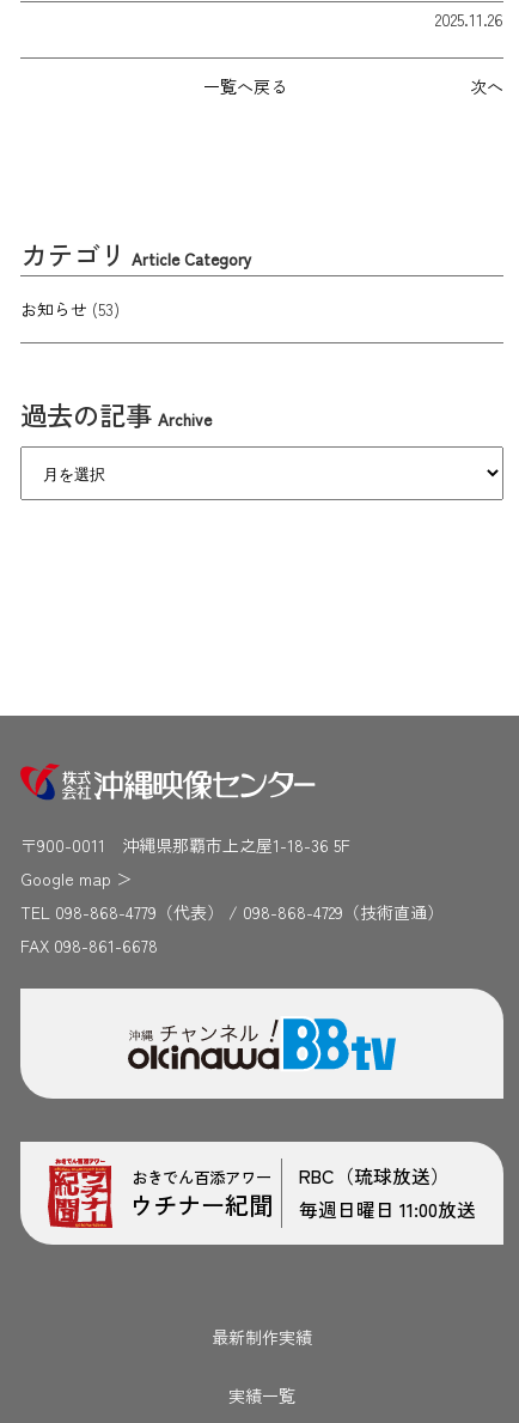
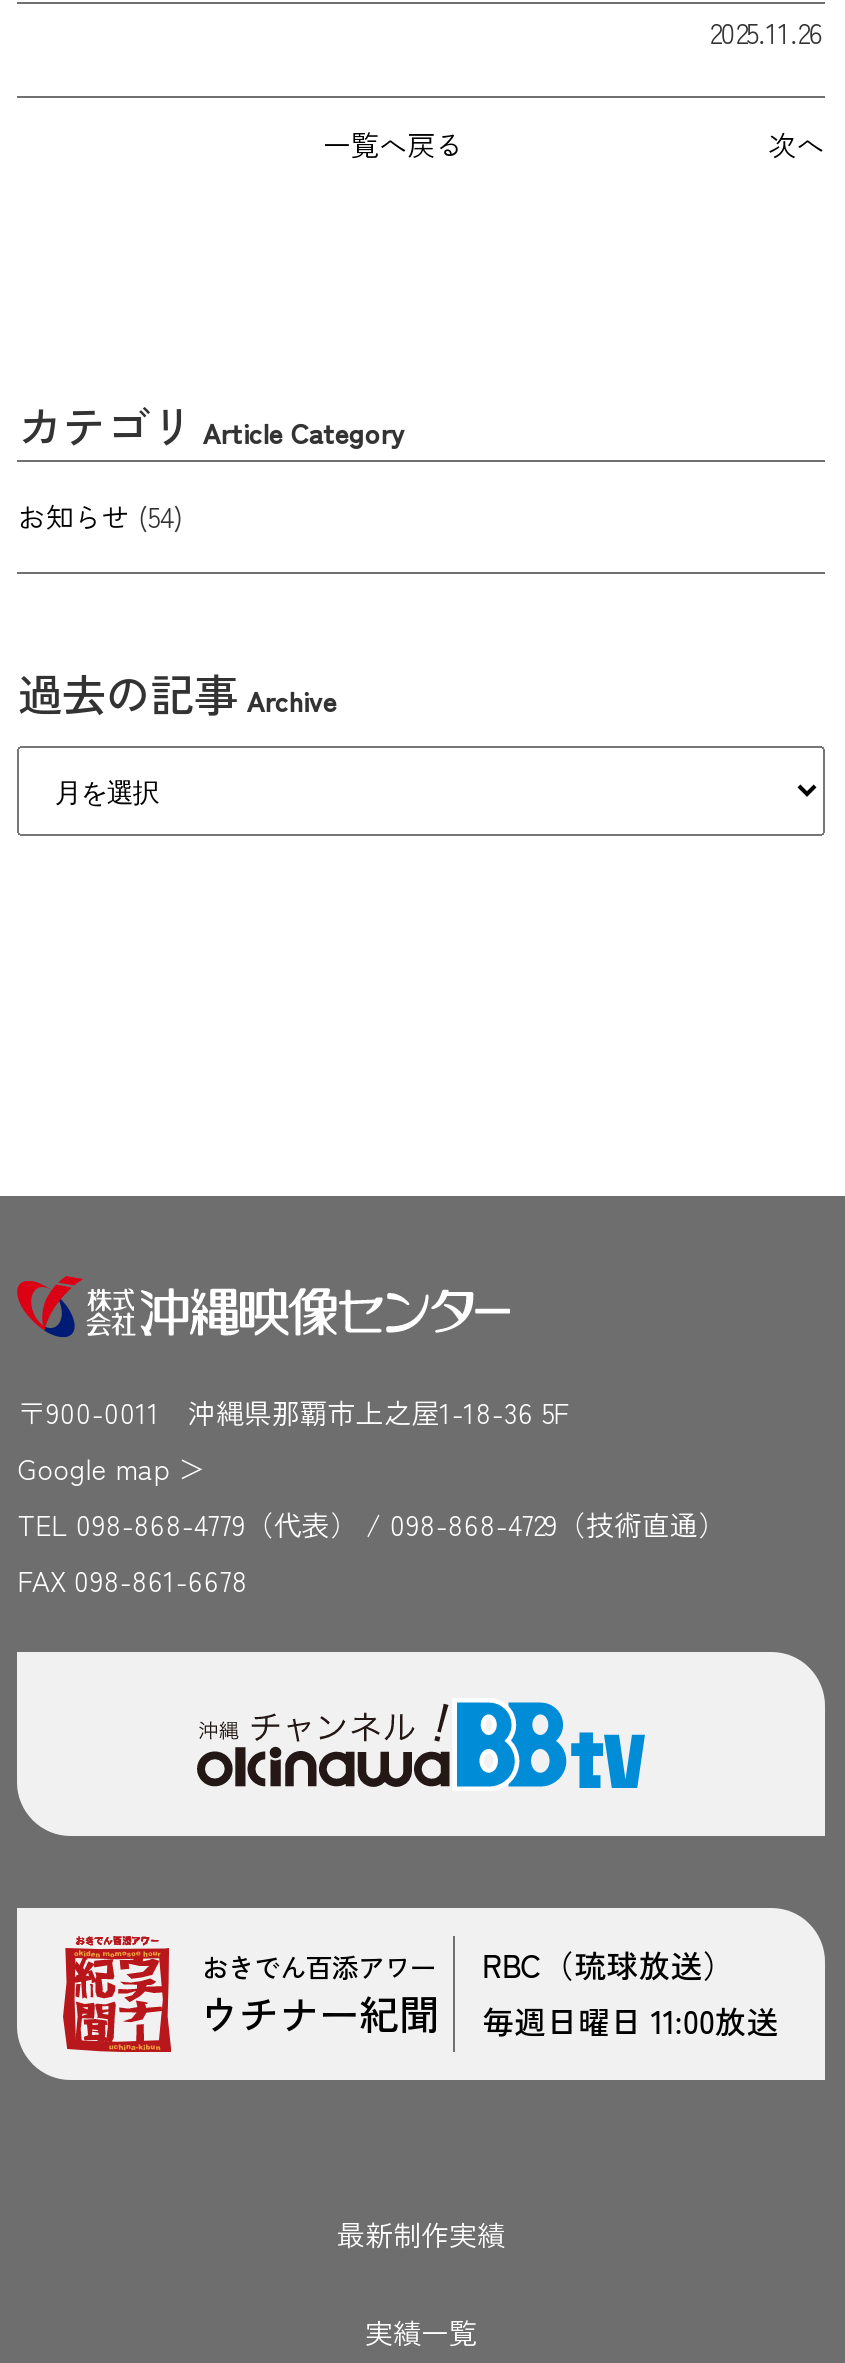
[21,297,120,321] お知らせ(53) -> [18,497,184,537] お知らせ(54)

